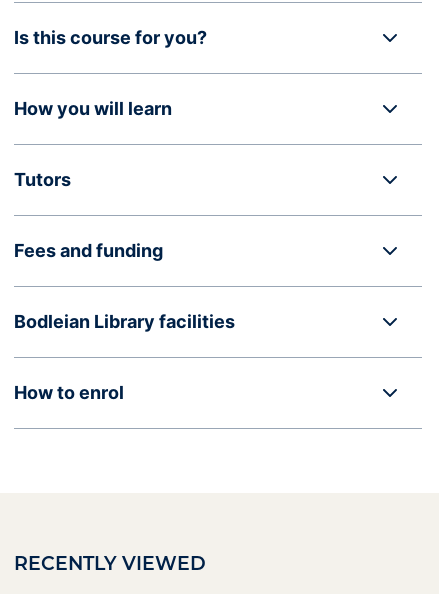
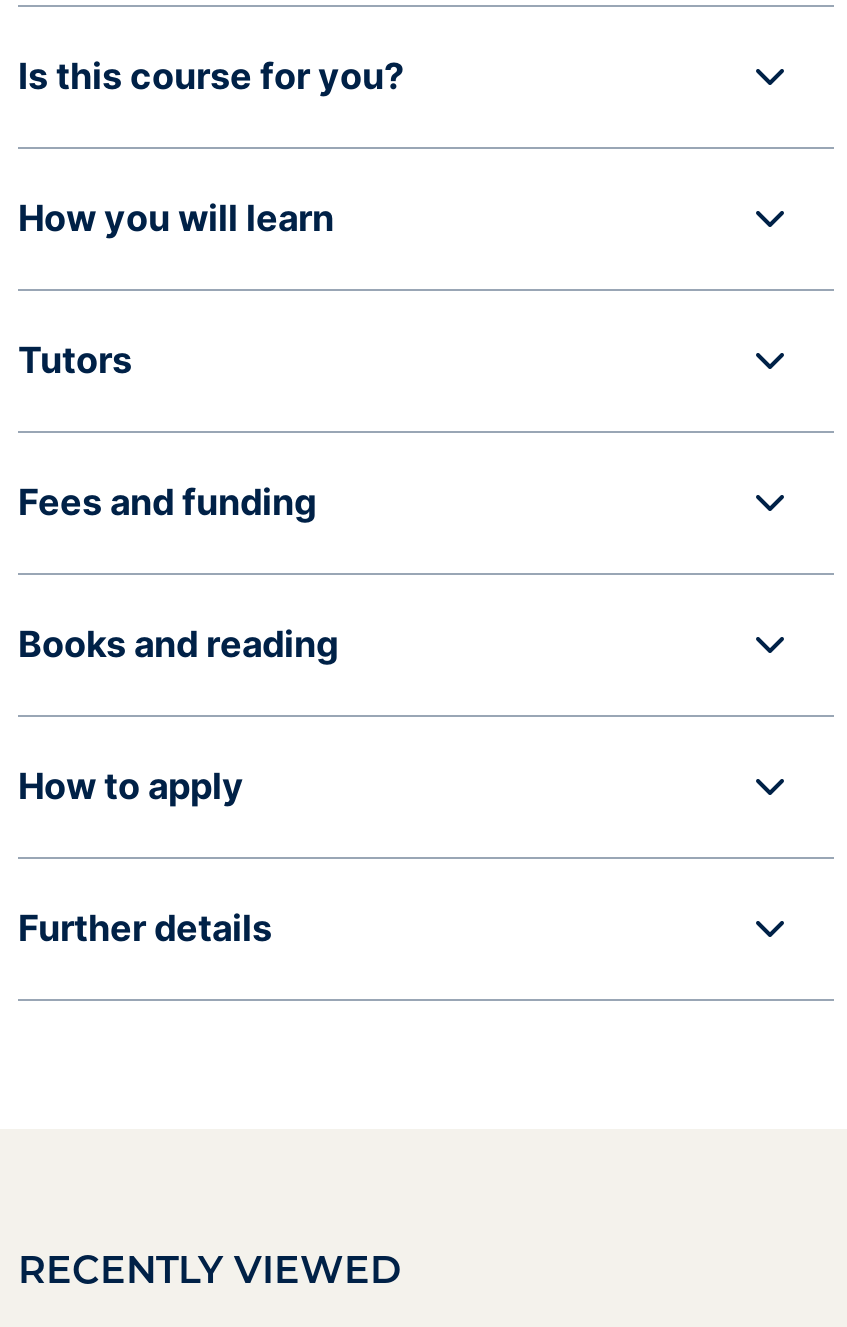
[14,311,235,403] Bodleian Library facilities | How to enrol -> [18,623,338,949] Books and reading | How to apply | Further details

